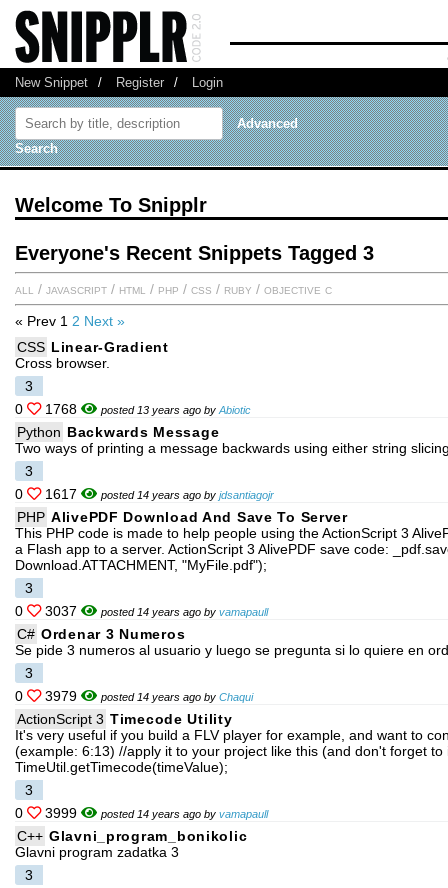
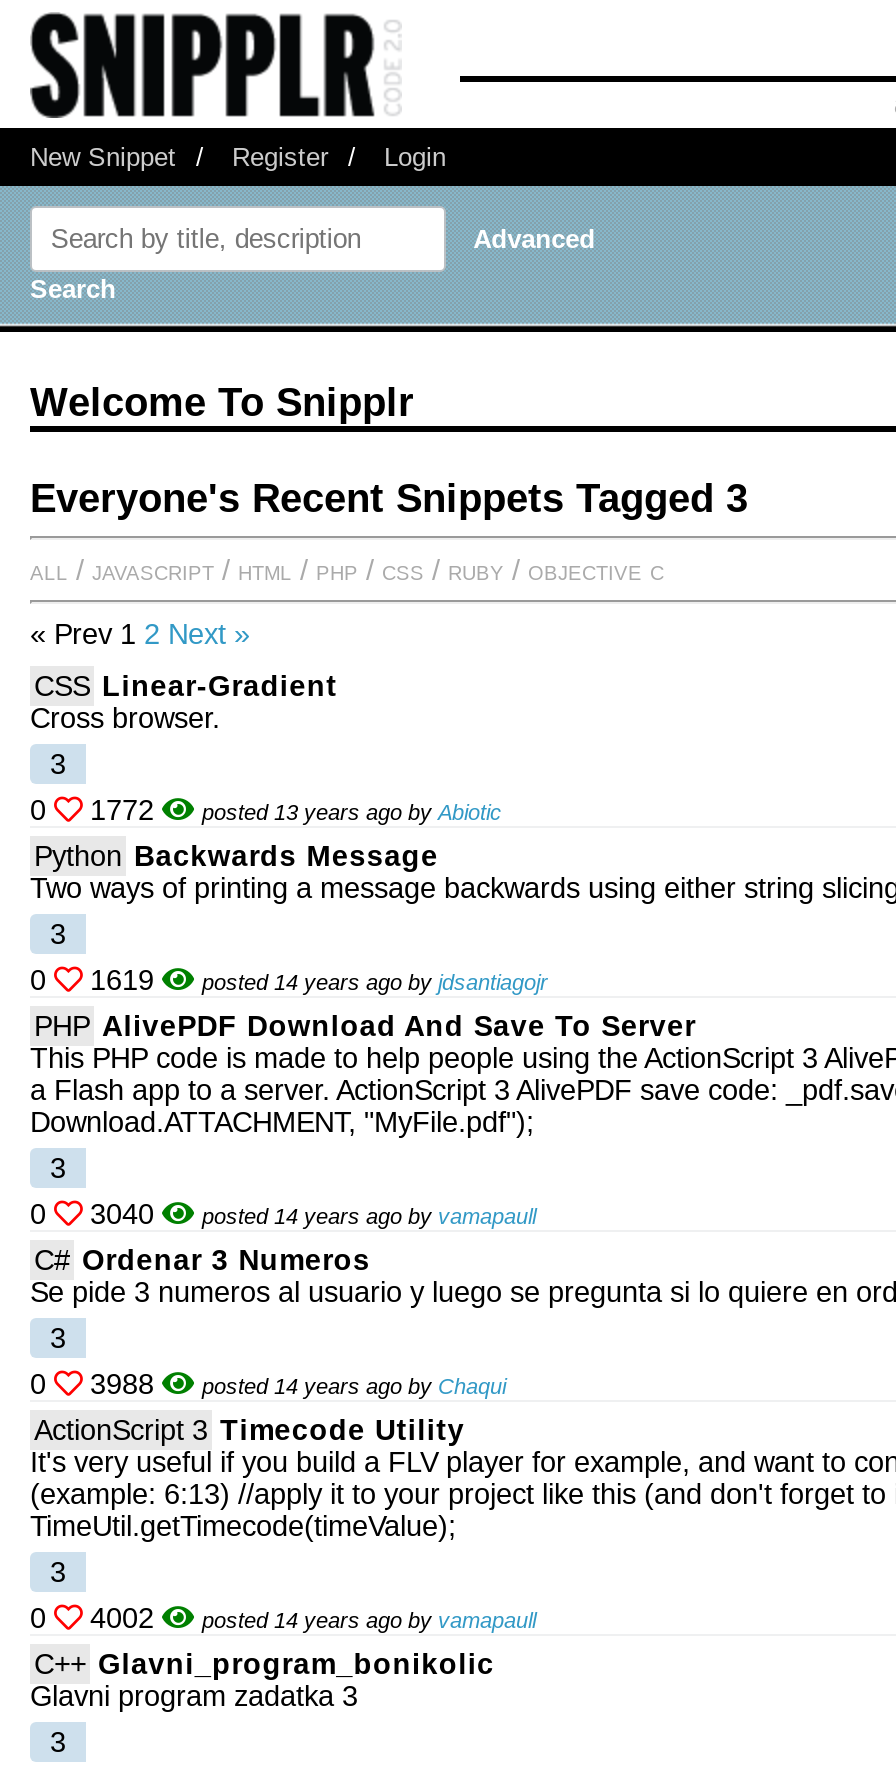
[15,401,251,417] 0 1768 posted 13 years ago by Abiotic -> [30,795,502,827] 0 1772 posted 13 years ago by Abiotic
[15,486,274,502] 0 1617 posted 14 years ago by jdsantiagojr -> [30,965,548,997] 0 1619 posted 14 years ago by jdsantiagojr
[15,603,268,619] 0 3037 posted 14 years ago by vamapaull -> [30,1199,536,1231] 0 3040 posted 14 years ago by vamapaull
[15,688,253,704] 0 3979 posted 14 years ago by Chaqui -> [30,1369,506,1401] 0 3988 posted 14 years ago by Chaqui
[15,805,268,821] 0 3999 posted 14 years ago by vamapaull -> [30,1603,536,1635] 0 4002 posted 14 years ago by vamapaull

